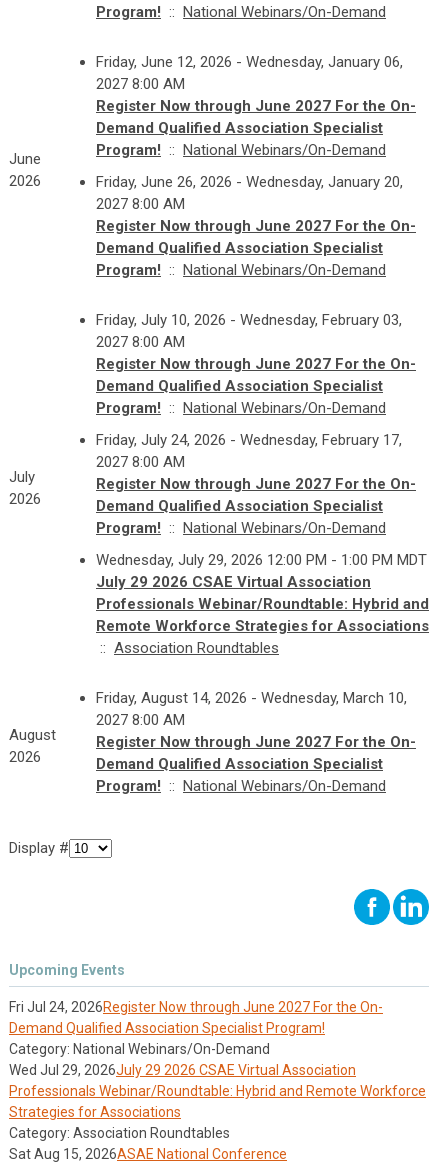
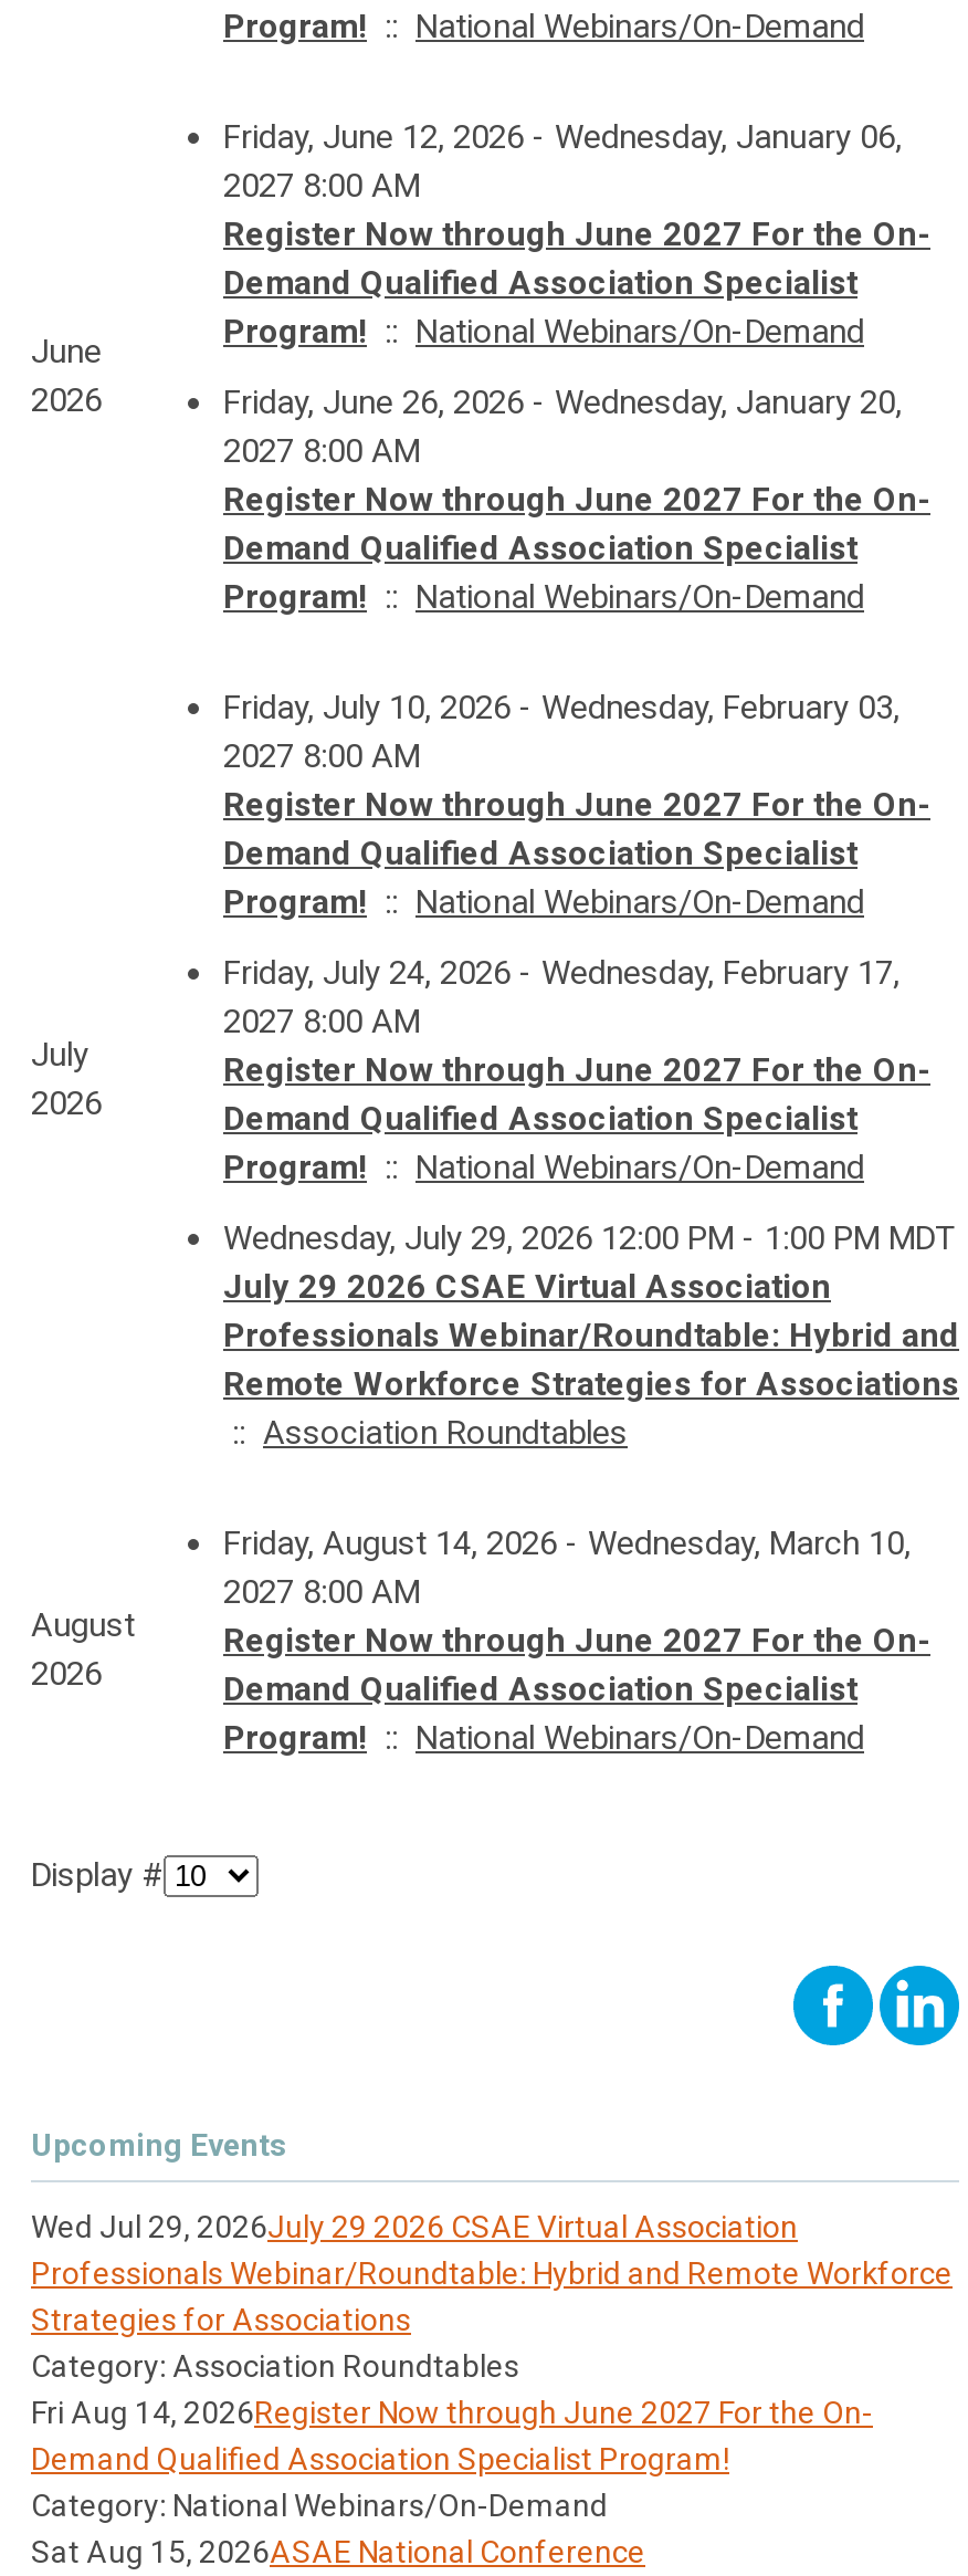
[9,998,383,1014] Fri Jul 24, 2026Register Now through June 2027 For the On- -> none
moved [9,1019,325,1056] -> [31,2440,729,2522]: Demand Qualified Association Specialist Program! | Category: National Webinars/On-Demand
moved [9,1061,426,1140] -> [31,2208,953,2383]: Wed Jul 29, 2026July 29 2026 CSAE Virtual Association | Professionals Webinar/Roundtable: Hybrid and Remote Workforce | Strategies for Associations | Category: Association Roundtables
none -> [31,2394,873,2429] Fri Aug 14, 2026Register Now through June 2027 For the On-

